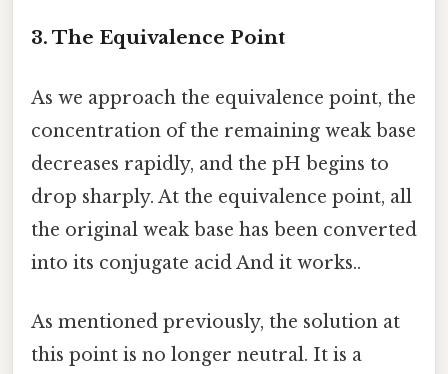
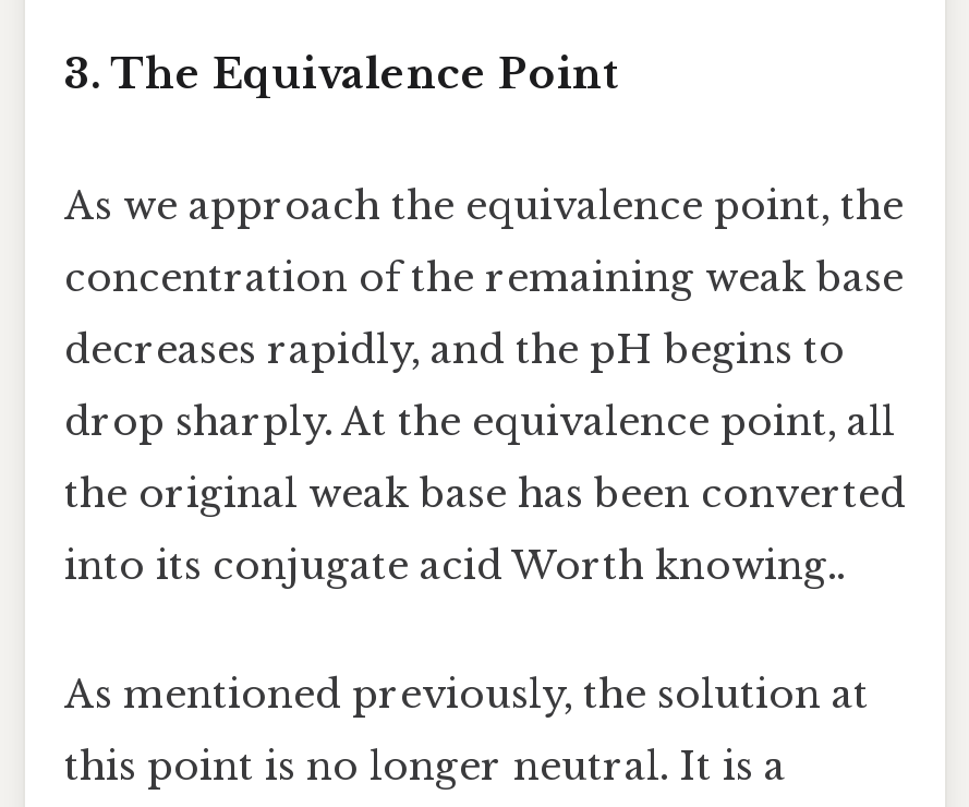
[31,252,361,274] into its conjugate acid And it works.. -> [64,541,845,589] into its conjugate acid Worth knowing..

